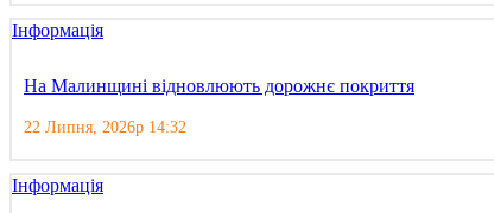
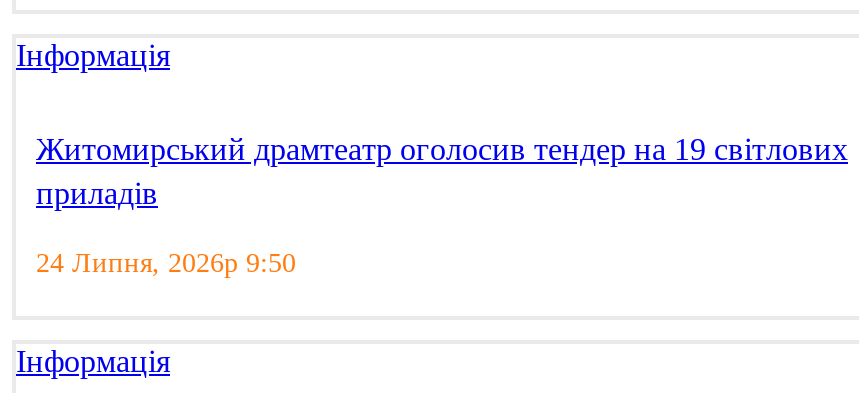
[24,75,414,95] На Малинщині відновлюють дорожнє покриття -> [36,131,848,209] Житомирський драмтеатр оголосив тендер на 19 світлових | приладів
[24,118,186,136] 22 Липня, 2026р 14:32 -> [36,247,296,277] 24 Липня, 2026р 9:50

